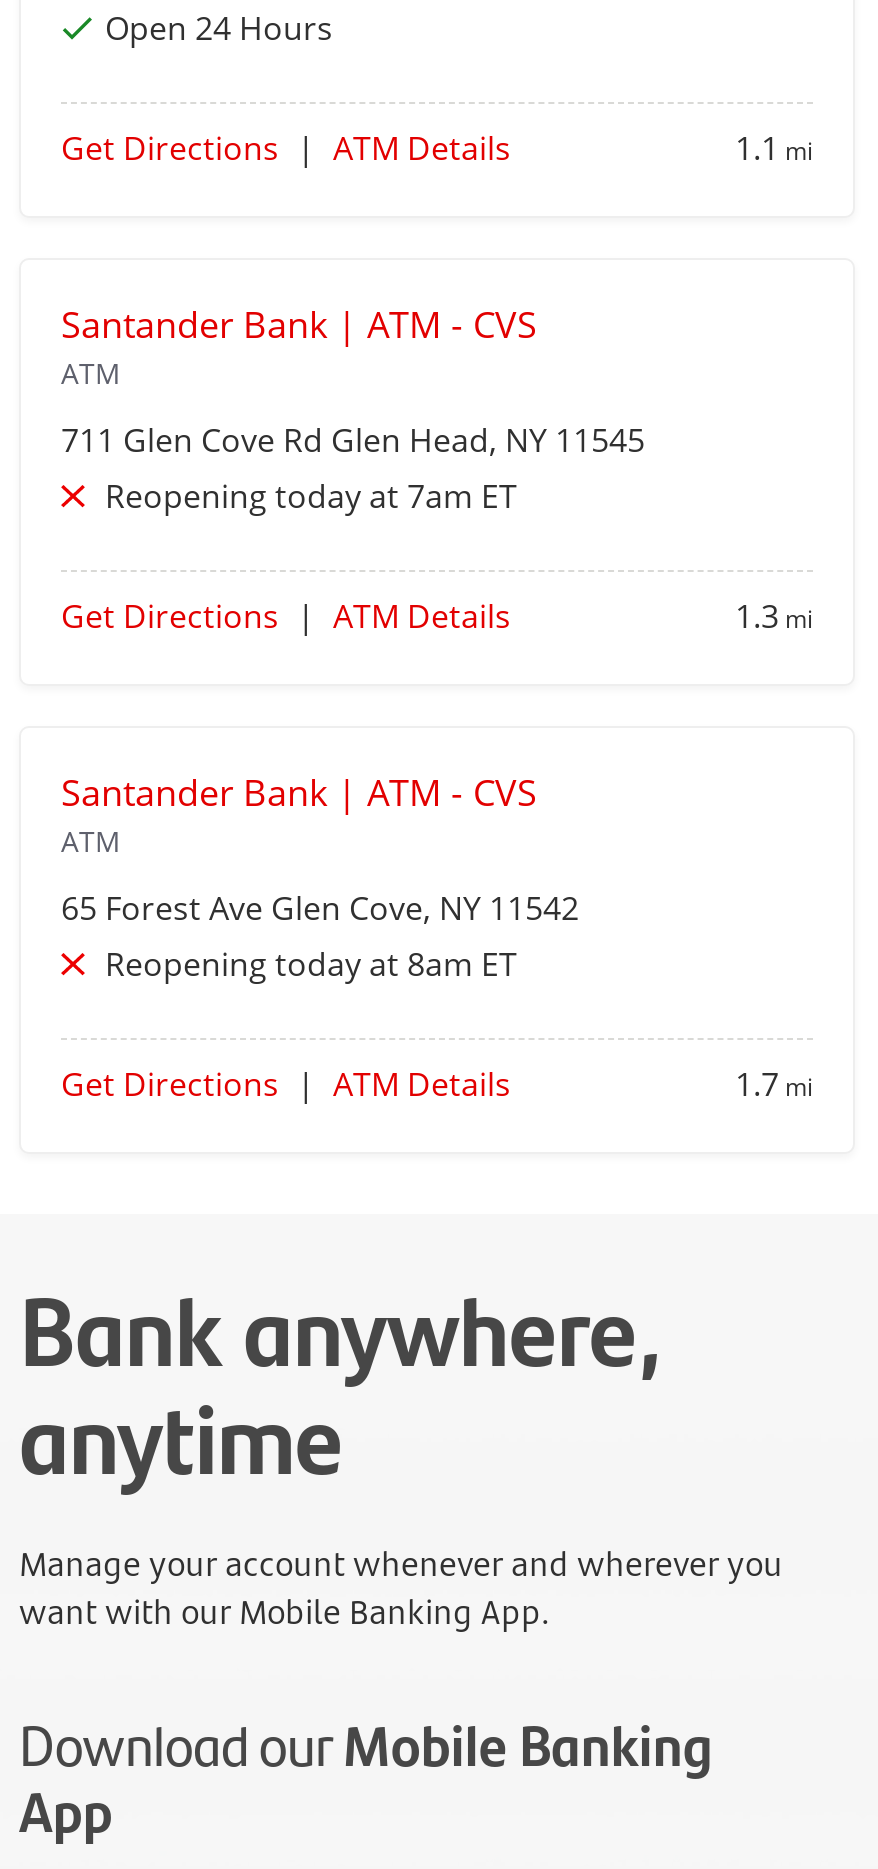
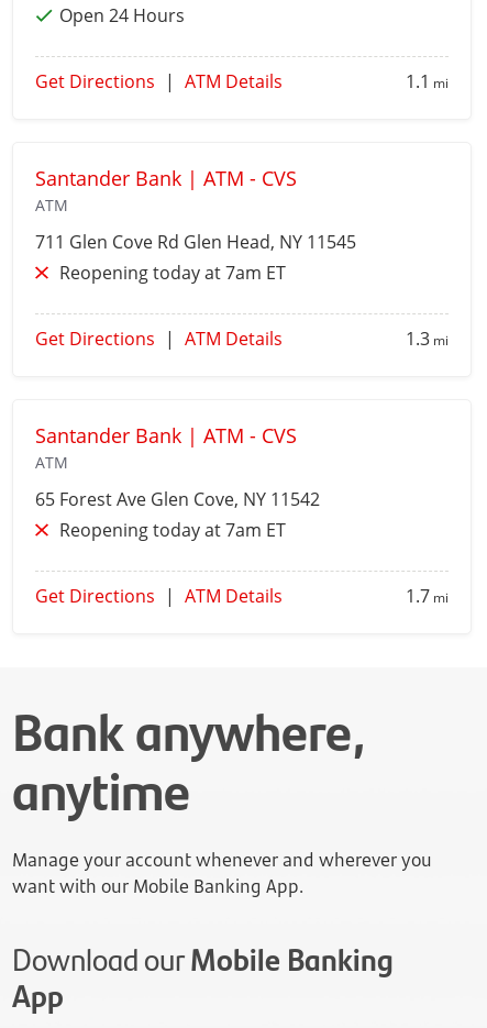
[105,943,517,987] Reopening today at 8am ET -> [59,518,286,543] Reopening today at 7am ET

